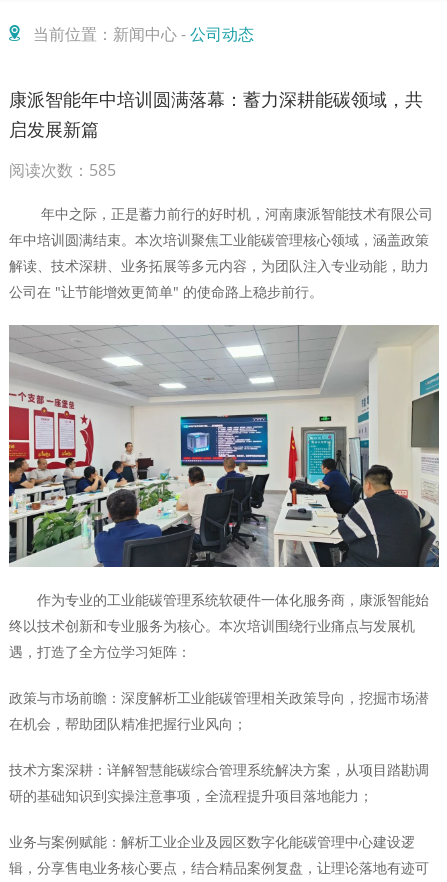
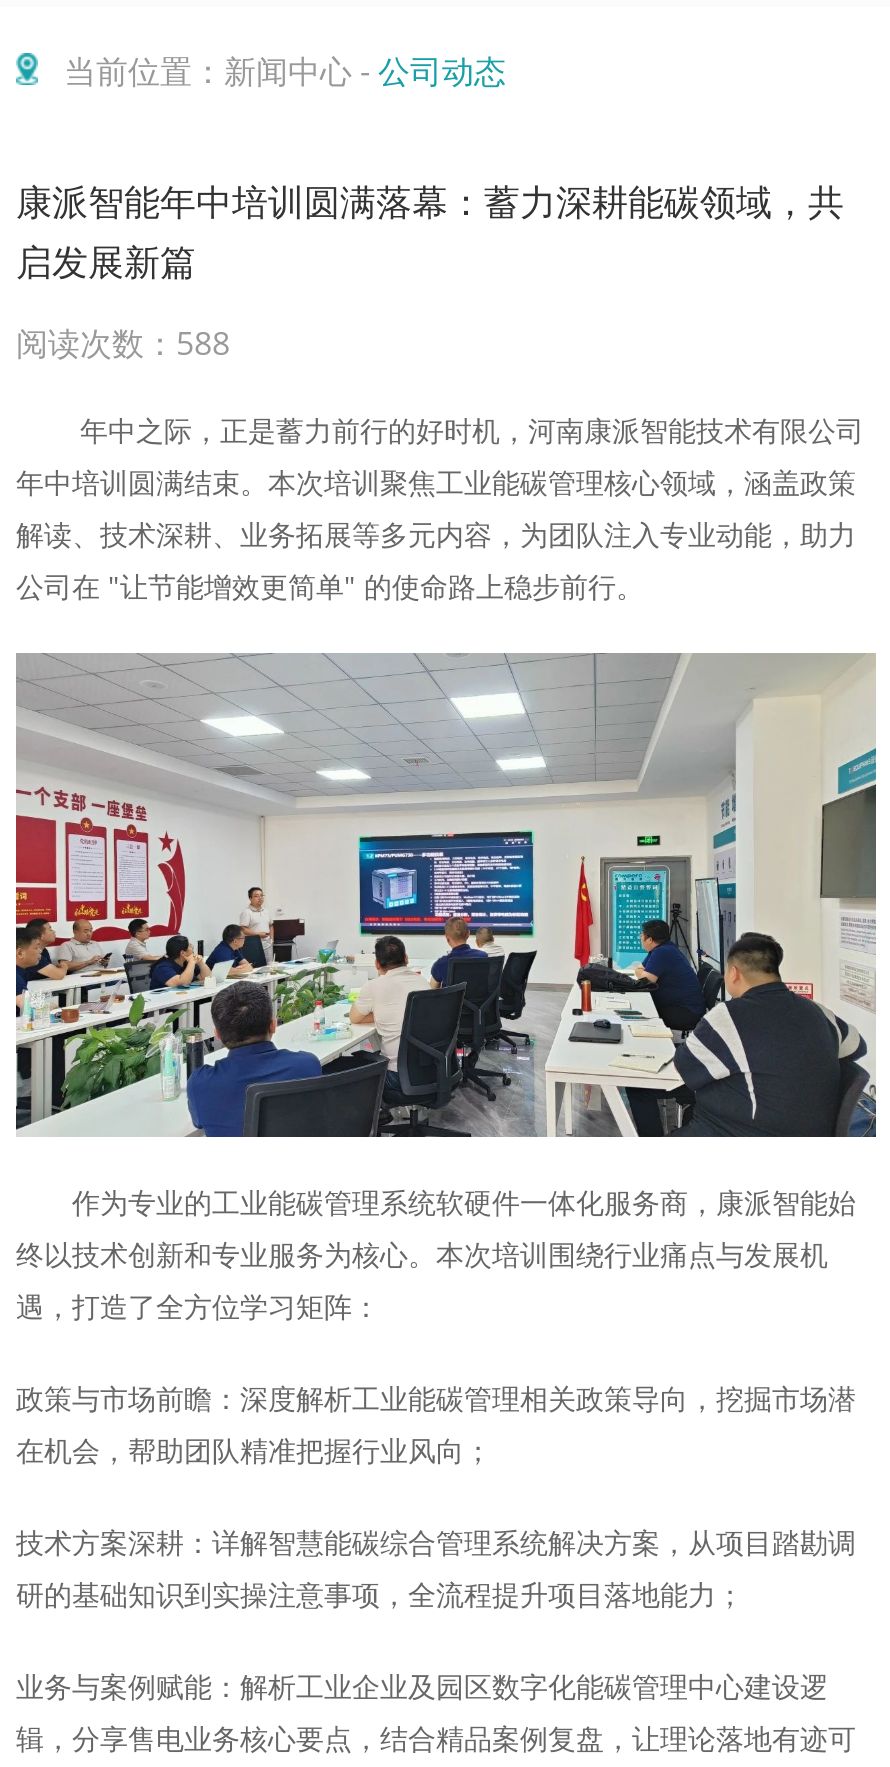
[9,159,116,181] 阅读次数：585 -> [16,321,230,365] 阅读次数：588

